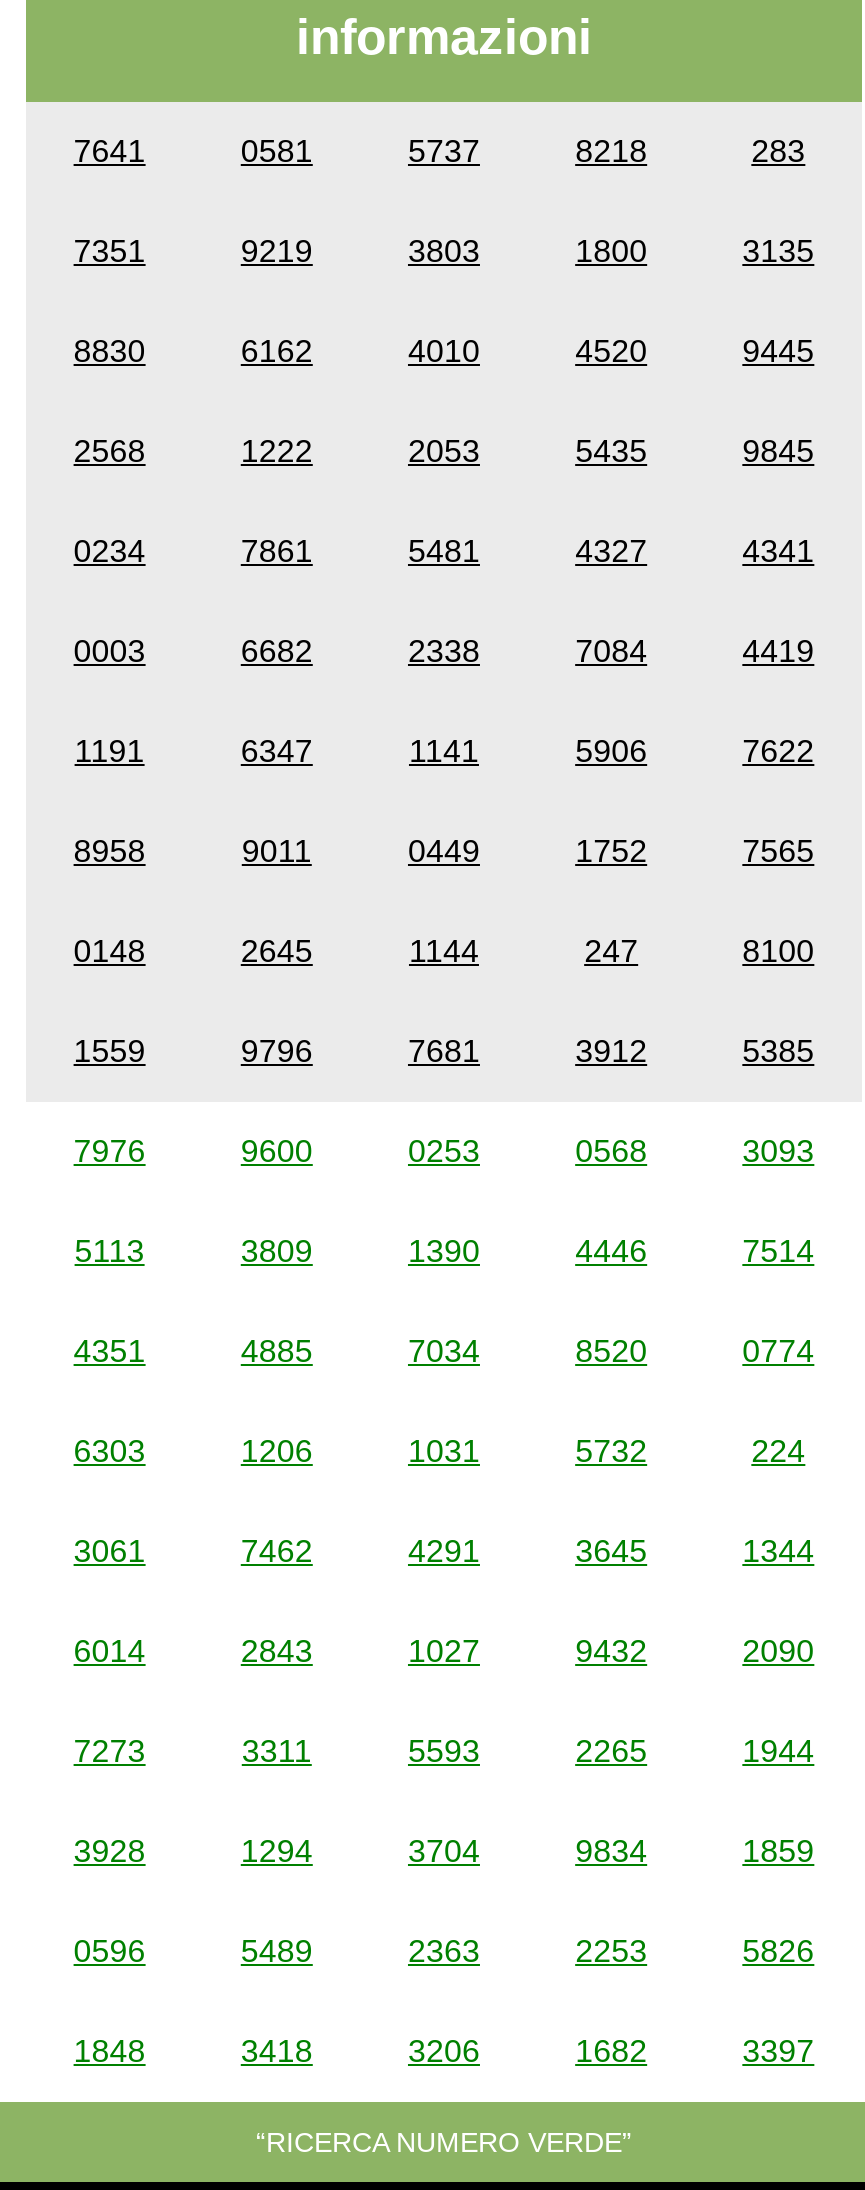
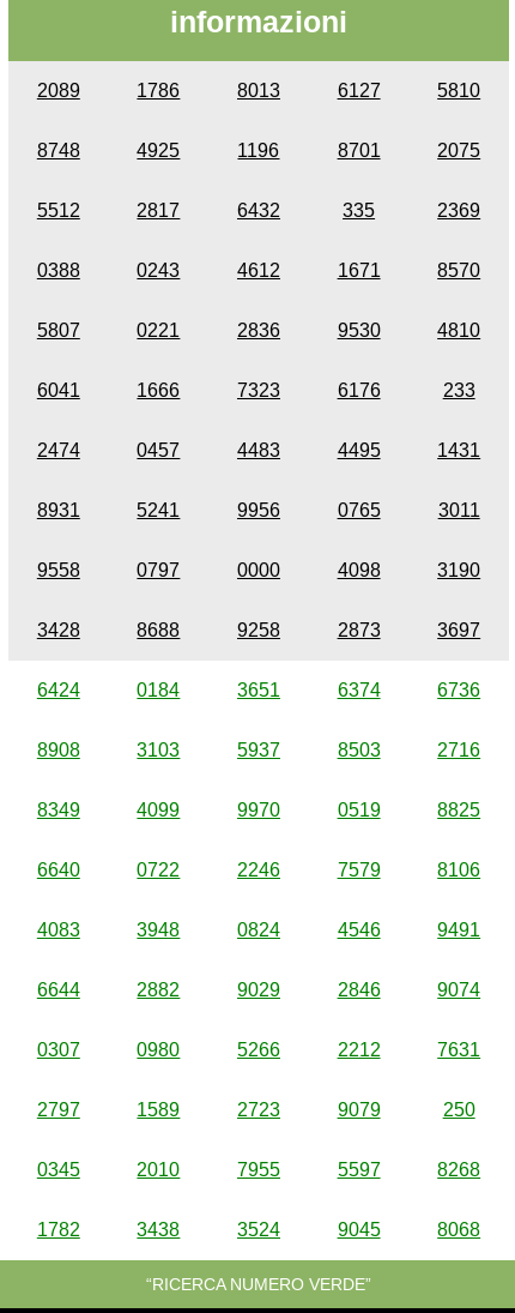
[74,134,146,168] 7641 -> [37,80,80,101] 2089
[241,134,313,168] 0581 -> [137,80,180,101] 1786
[408,134,480,168] 5737 -> [237,80,280,101] 8013
[575,134,647,168] 8218 -> [337,80,380,101] 6127
[751,134,805,168] 283 -> [437,80,481,101] 5810
[74,234,146,268] 7351 -> [37,140,80,161] 8748
[241,234,313,268] 9219 -> [137,140,180,161] 4925
[408,234,480,268] 3803 -> [238,140,280,161] 1196
[575,234,647,268] 1800 -> [337,140,380,161] 8701
[742,234,814,268] 3135 -> [437,140,481,161] 2075
[74,334,146,368] 8830 -> [37,200,80,221] 5512
[241,334,313,368] 6162 -> [137,200,180,221] 2817
[408,334,480,368] 4010 -> [237,200,280,221] 6432
[575,334,647,368] 4520 -> [343,200,375,221] 335
[742,334,814,368] 9445 -> [437,200,481,221] 2369
[74,434,146,468] 2568 -> [37,260,80,281] 0388
[241,434,313,468] 1222 -> [137,260,180,281] 0243
[408,434,480,468] 2053 -> [237,260,280,281] 4612
[575,434,647,468] 5435 -> [337,260,380,281] 1671
[742,434,814,468] 9845 -> [437,260,481,281] 8570
[74,534,146,568] 0234 -> [37,320,80,341] 5807
[241,534,313,568] 7861 -> [137,320,180,341] 0221
[408,534,480,568] 5481 -> [237,320,280,341] 2836
[575,534,647,568] 4327 -> [337,320,380,341] 9530
[742,534,814,568] 4341 -> [437,320,481,341] 4810
[74,634,146,668] 0003 -> [37,380,80,400] 6041
[241,634,313,668] 6682 -> [137,380,180,400] 1666
[408,634,480,668] 2338 -> [237,380,280,400] 7323
[575,634,647,668] 7084 -> [337,380,380,400] 6176
[742,634,814,668] 4419 -> [443,380,475,400] 233
[75,734,145,768] 1191 -> [37,440,80,460] 2474
[241,734,313,768] 6347 -> [137,440,180,460] 0457
[409,734,479,768] 1141 -> [237,440,280,460] 4483
[575,734,647,768] 5906 -> [337,440,380,460] 4495
[742,734,814,768] 7622 -> [437,440,481,460] 1431
[74,834,146,868] 8958 -> [37,500,80,520] 8931
[242,834,312,868] 9011 -> [137,500,180,520] 5241
[408,834,480,868] 0449 -> [237,500,280,520] 9956
[575,834,647,868] 1752 -> [337,500,380,520] 0765
[742,834,814,868] 7565 -> [438,500,480,520] 3011
[74,934,146,968] 0148 -> [37,560,80,580] 9558
[241,934,313,968] 2645 -> [137,560,180,580] 0797
[409,934,479,968] 1144 -> [237,560,280,580] 0000
[584,934,638,968] 247 -> [337,560,380,580] 4098
[742,934,814,968] 8100 -> [437,560,481,580] 3190
[74,1034,146,1068] 1559 -> [37,620,80,640] 3428
[241,1034,313,1068] 9796 -> [137,620,180,640] 8688
[408,1034,480,1068] 7681 -> [237,620,280,640] 9258
[575,1034,647,1068] 3912 -> [337,620,380,640] 2873
[742,1034,814,1068] 5385 -> [437,620,481,640] 3697
[74,1134,146,1168] 7976 -> [37,680,80,700] 6424
[241,1134,313,1168] 9600 -> [137,680,180,700] 0184
[408,1134,480,1168] 0253 -> [237,680,280,700] 3651
[575,1134,647,1168] 0568 -> [337,680,380,700] 6374
[742,1134,814,1168] 3093 -> [437,680,481,700] 6736
[75,1234,145,1268] 5113 -> [37,740,80,760] 8908
[241,1234,313,1268] 3809 -> [137,740,180,760] 3103
[408,1234,480,1268] 1390 -> [237,740,280,760] 5937
[575,1234,647,1268] 4446 -> [337,740,380,760] 8503
[742,1234,814,1268] 7514 -> [437,740,481,760] 2716
[74,1334,146,1368] 4351 -> [37,800,80,820] 8349
[241,1334,313,1368] 4885 -> [137,800,180,820] 4099
[408,1334,480,1368] 7034 -> [237,800,280,820] 9970
[575,1334,647,1368] 8520 -> [337,800,380,820] 0519
[742,1334,814,1368] 0774 -> [437,800,481,820] 8825
[74,1434,146,1468] 6303 -> [37,860,80,880] 6640
[241,1434,313,1468] 1206 -> [137,860,180,880] 0722
[408,1434,480,1468] 1031 -> [237,860,280,880] 2246
[575,1434,647,1468] 5732 -> [337,860,380,880] 7579
[751,1434,805,1468] 224 -> [437,860,481,880] 8106
[74,1534,146,1568] 3061 -> [37,920,80,940] 4083
[241,1534,313,1568] 7462 -> [137,920,180,940] 3948
[408,1534,480,1568] 4291 -> [237,920,280,940] 0824
[575,1534,647,1568] 3645 -> [337,920,380,940] 4546
[742,1534,814,1568] 1344 -> [437,920,481,940] 9491
[74,1634,146,1668] 6014 -> [37,980,80,1000] 6644
[241,1634,313,1668] 2843 -> [137,980,180,1000] 2882
[408,1634,480,1668] 1027 -> [237,980,280,1000] 9029
[575,1634,647,1668] 9432 -> [337,980,380,1000] 2846
[742,1634,814,1668] 2090 -> [437,980,481,1000] 9074
[74,1734,146,1768] 7273 -> [37,1040,80,1060] 0307
[242,1734,312,1768] 3311 -> [137,1040,180,1060] 0980
[408,1734,480,1768] 5593 -> [237,1040,280,1060] 5266
[575,1734,647,1768] 2265 -> [337,1040,380,1060] 2212
[742,1734,814,1768] 1944 -> [437,1040,481,1060] 7631
[74,1834,146,1868] 3928 -> [37,1100,80,1120] 2797
[241,1834,313,1868] 1294 -> [137,1100,180,1120] 1589
[408,1834,480,1868] 3704 -> [237,1100,280,1120] 2723
[575,1834,647,1868] 9834 -> [337,1100,380,1120] 9079
[742,1834,814,1868] 1859 -> [443,1100,475,1120] 250
[74,1934,146,1968] 0596 -> [37,1160,80,1180] 0345
[241,1934,313,1968] 5489 -> [137,1160,180,1180] 2010
[408,1934,480,1968] 2363 -> [237,1160,280,1180] 7955
[575,1934,647,1968] 2253 -> [337,1160,380,1180] 5597
[742,1934,814,1968] 5826 -> [437,1160,481,1180] 8268
[74,2034,146,2068] 1848 -> [37,1219,80,1240] 1782
[241,2034,313,2068] 3418 -> [137,1219,180,1240] 3438
[408,2034,480,2068] 3206 -> [237,1219,280,1240] 3524
[575,2034,647,2068] 1682 -> [337,1219,380,1240] 9045
[742,2034,814,2068] 3397 -> [437,1219,481,1240] 8068

